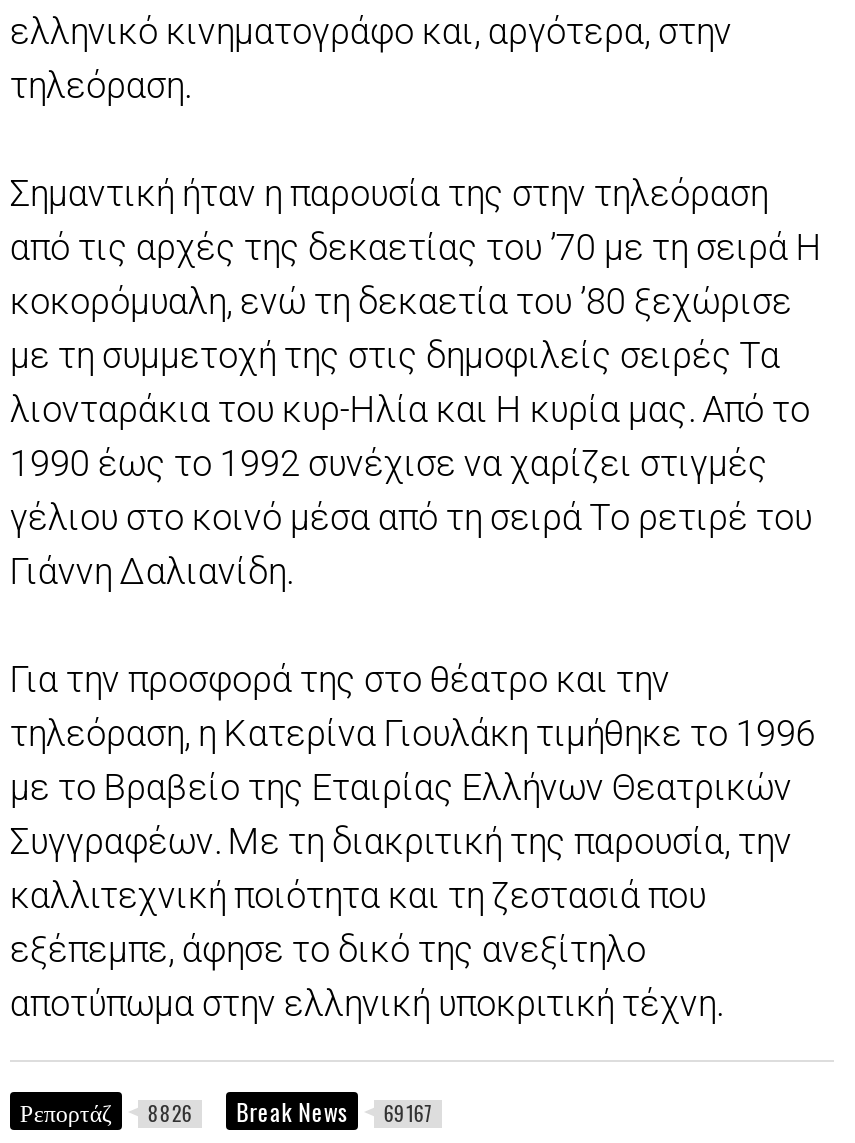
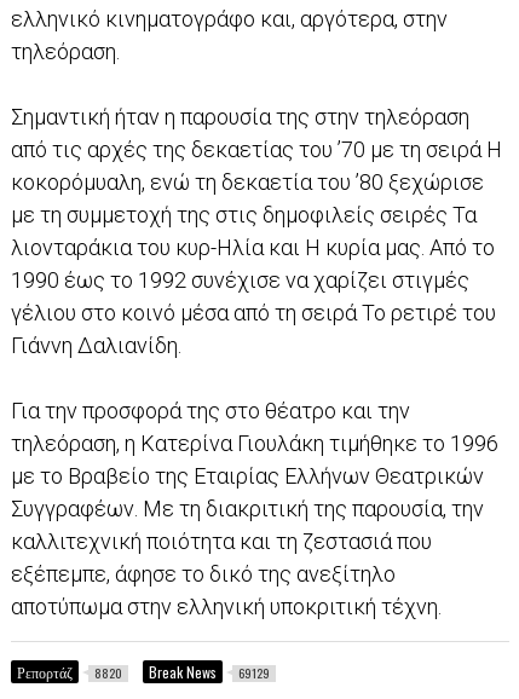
[148,1097,192,1127] 8826 -> [94,663,122,682] 8820
[384,1097,432,1127] 69167 -> [238,663,270,682] 69129

